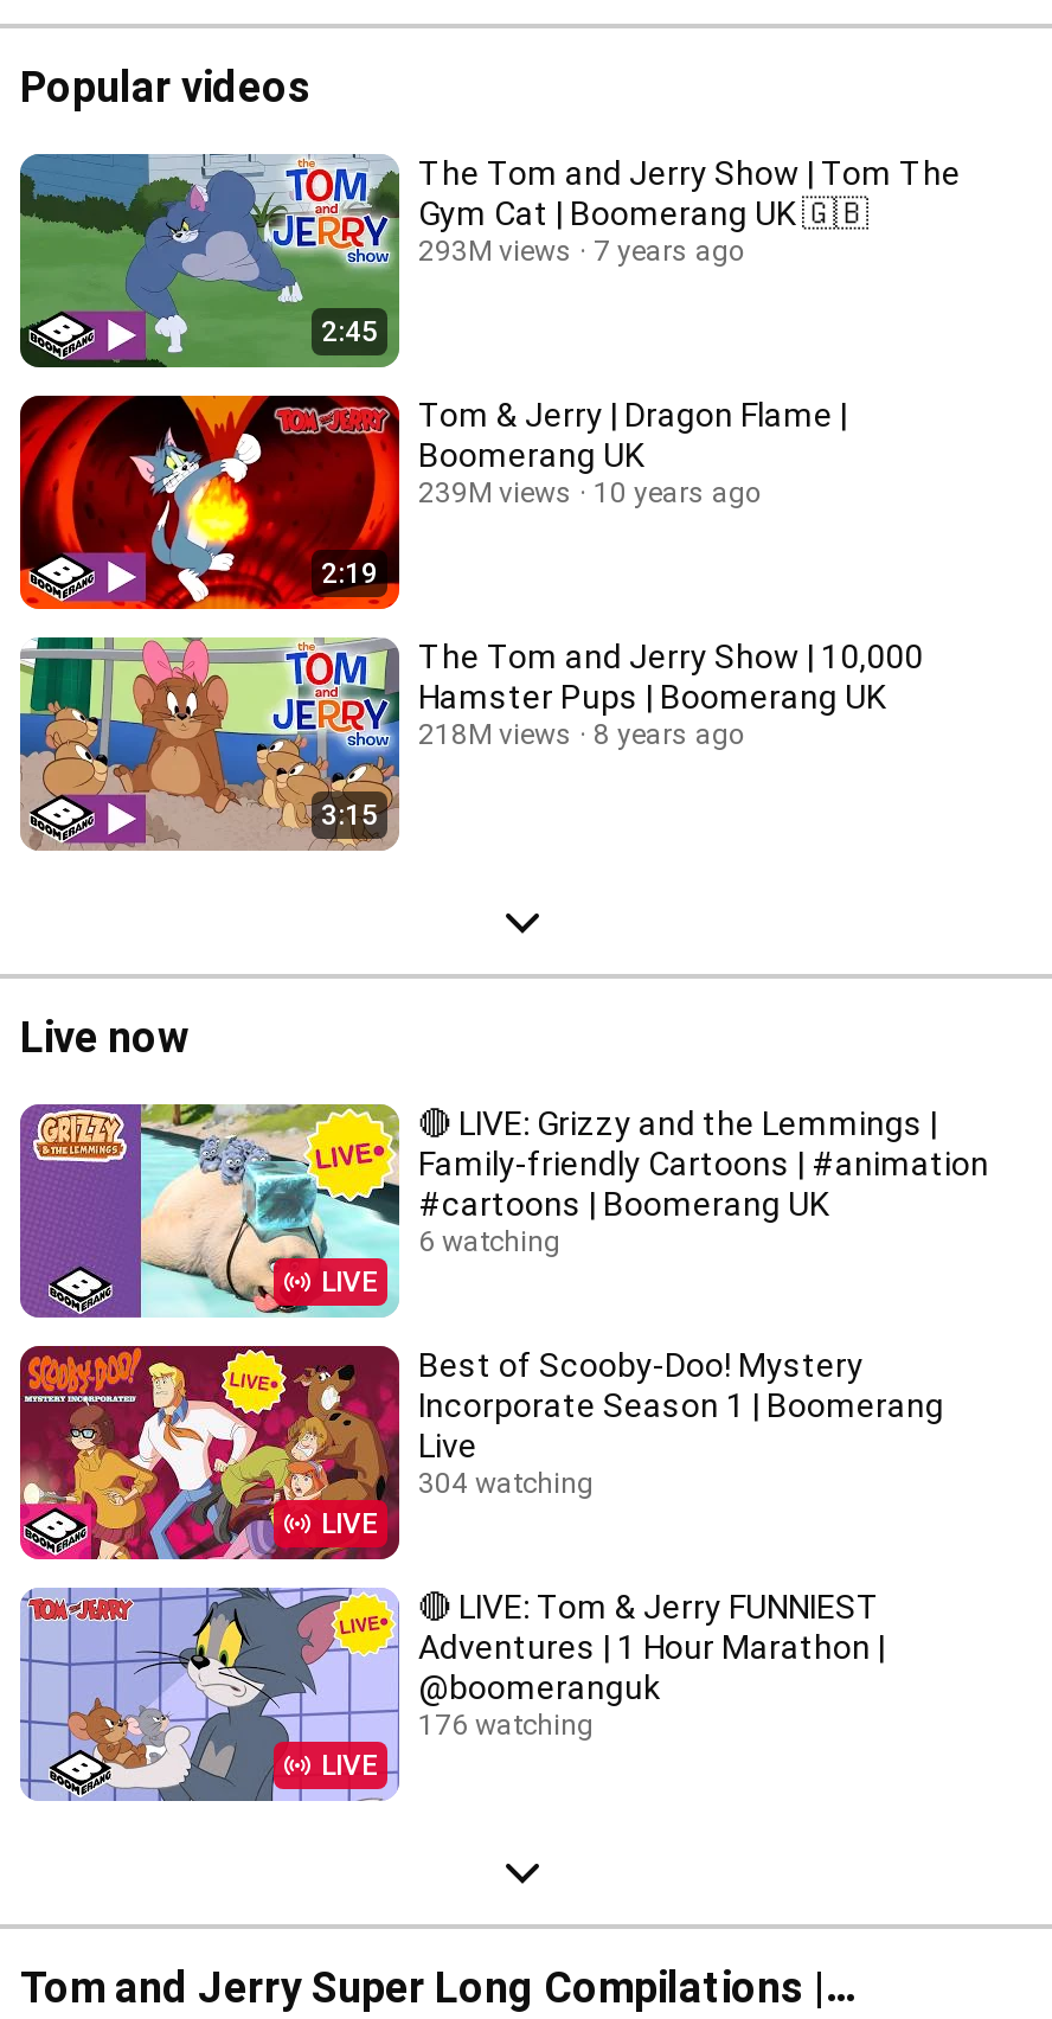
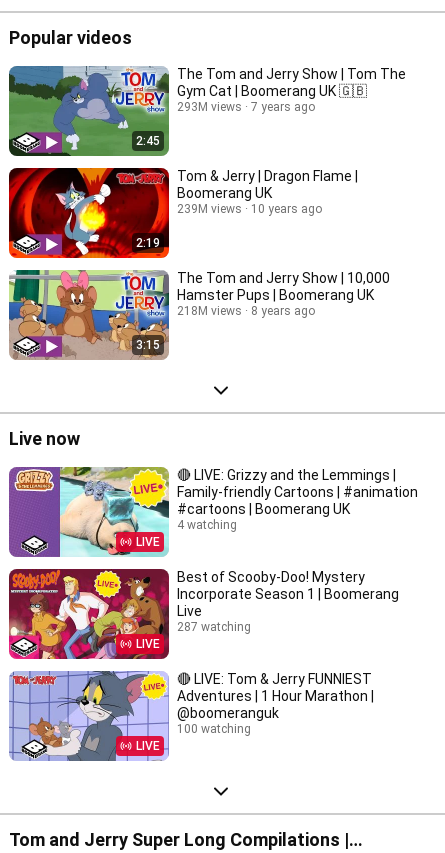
[418,1224,560,1257] 6 watching -> [177,517,237,531] 4 watching
[418,1466,594,1499] 304 watching -> [177,619,251,633] 287 watching
[418,1707,594,1741] 176 watching -> [177,721,251,735] 100 watching

